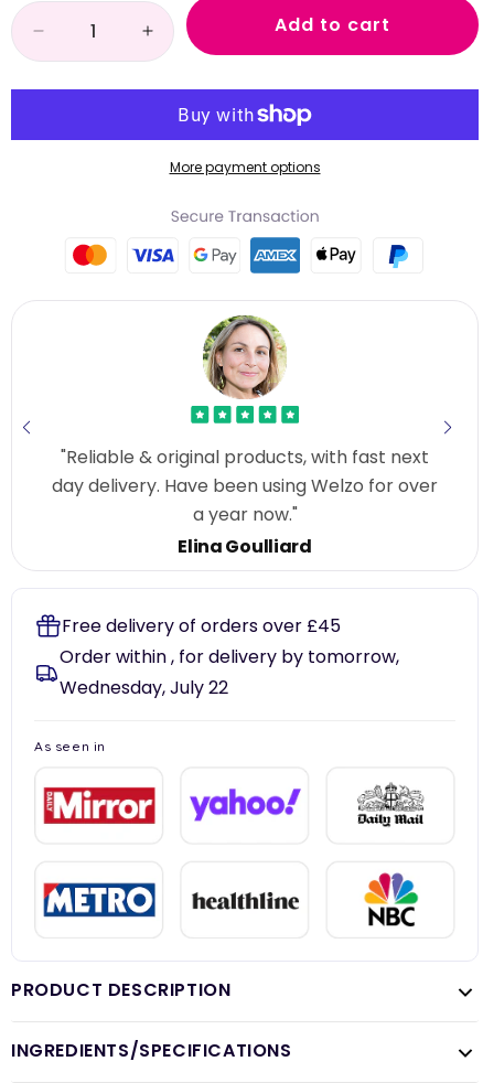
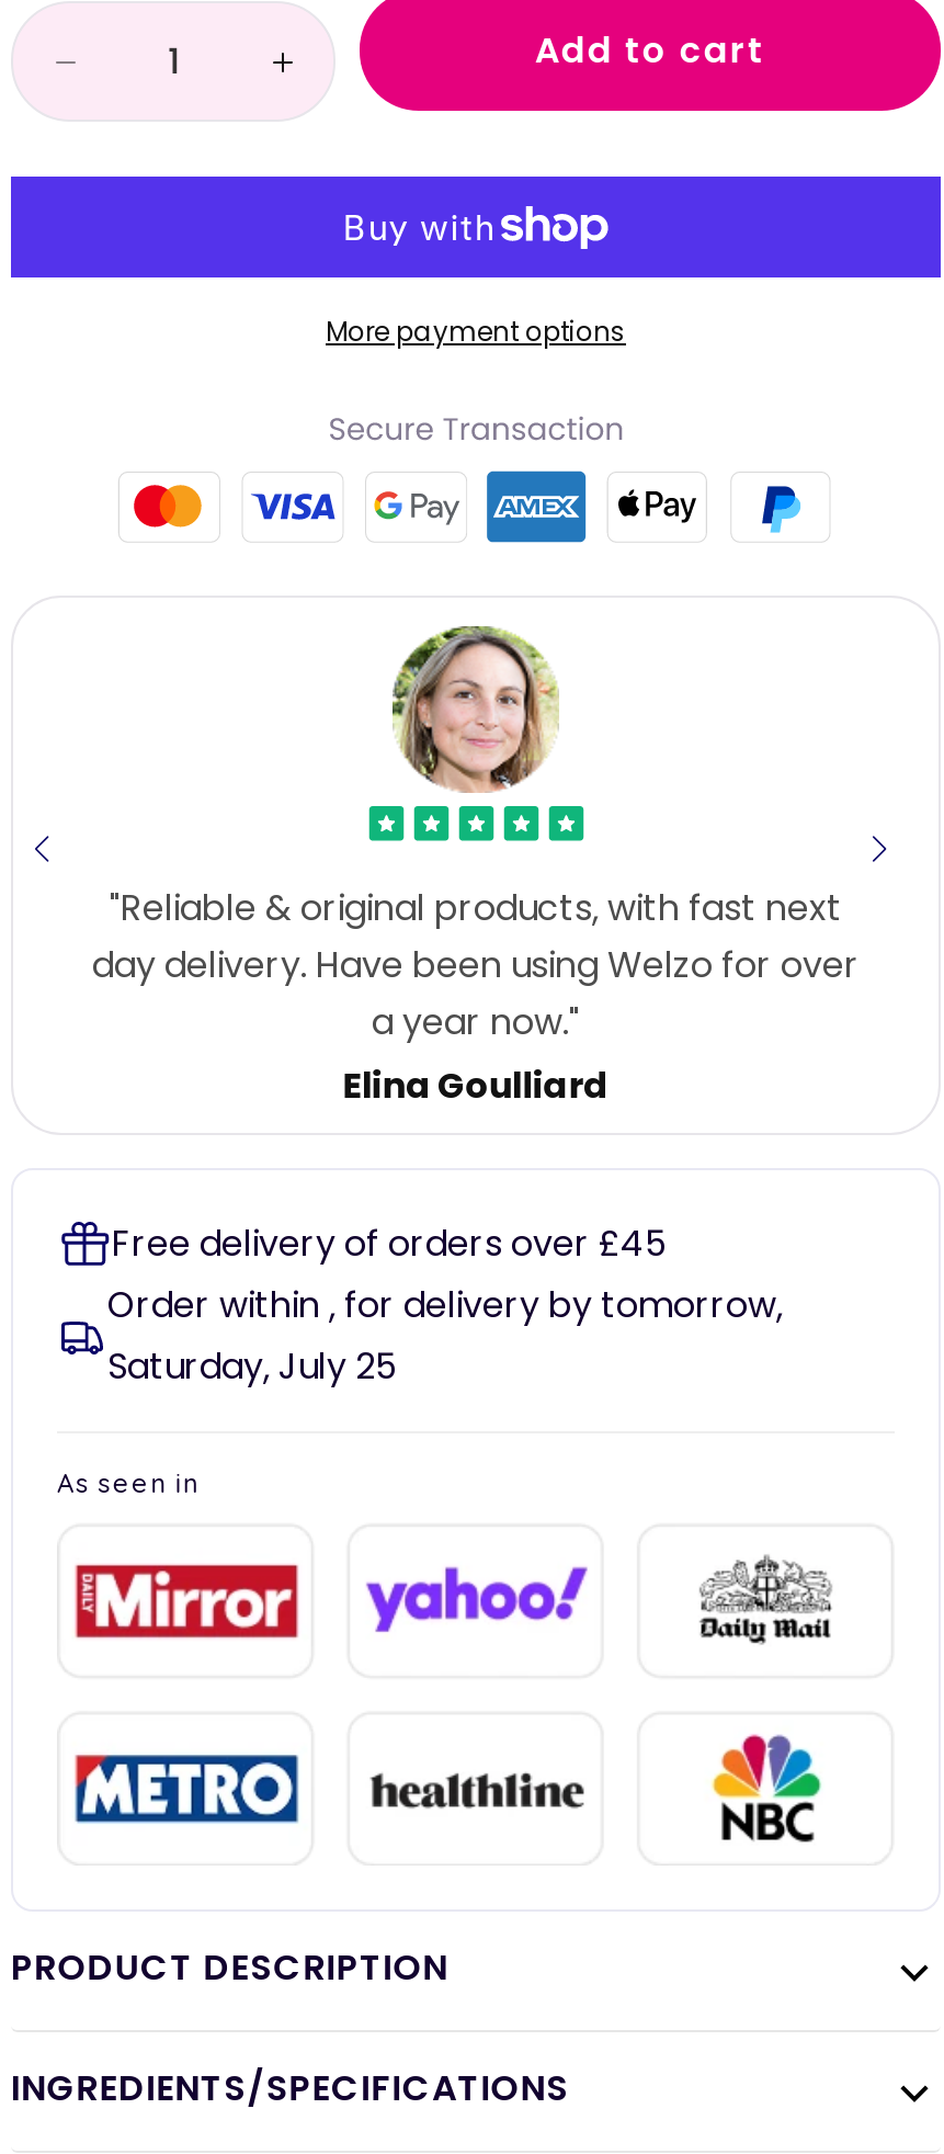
[60,675,228,700] Wednesday, July 22 -> [107,1342,397,1392] Saturday, July 25

